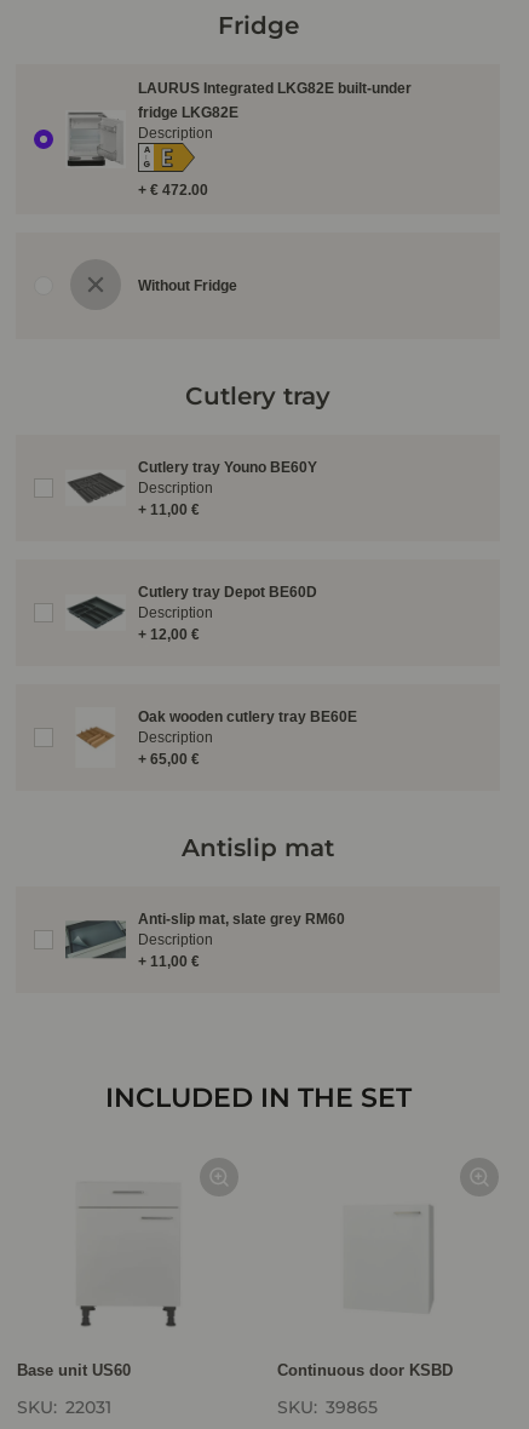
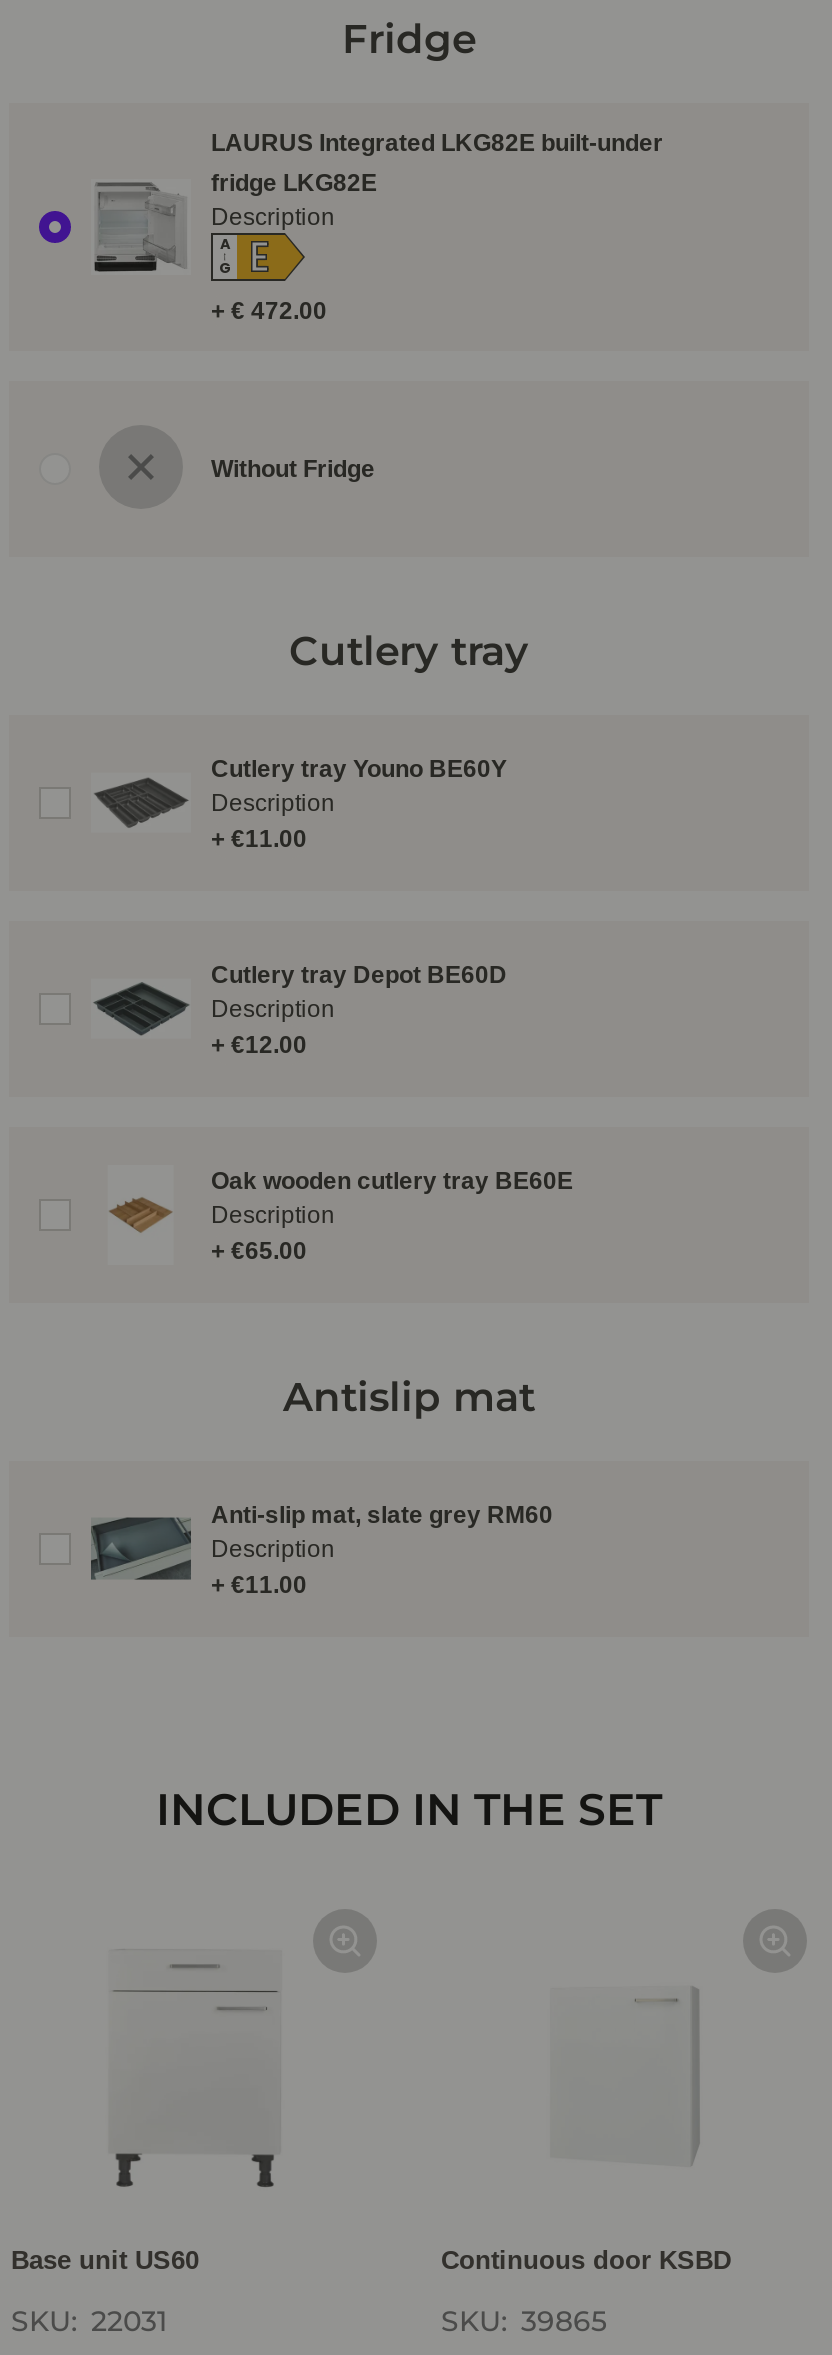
[138,501,200,518] + 11,00 € -> [211,824,307,852] + €11.00
[138,625,200,642] + 12,00 € -> [211,1030,307,1058] + €12.00
[138,750,200,767] + 65,00 € -> [211,1236,307,1264] + €65.00
[138,952,200,969] + 11,00 € -> [211,1570,307,1598] + €11.00

